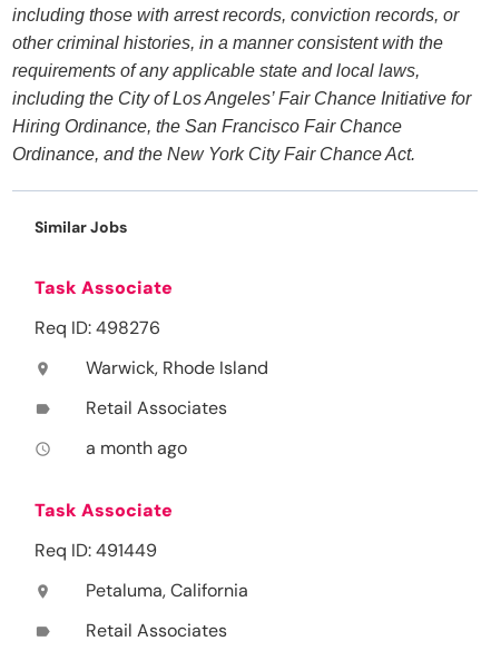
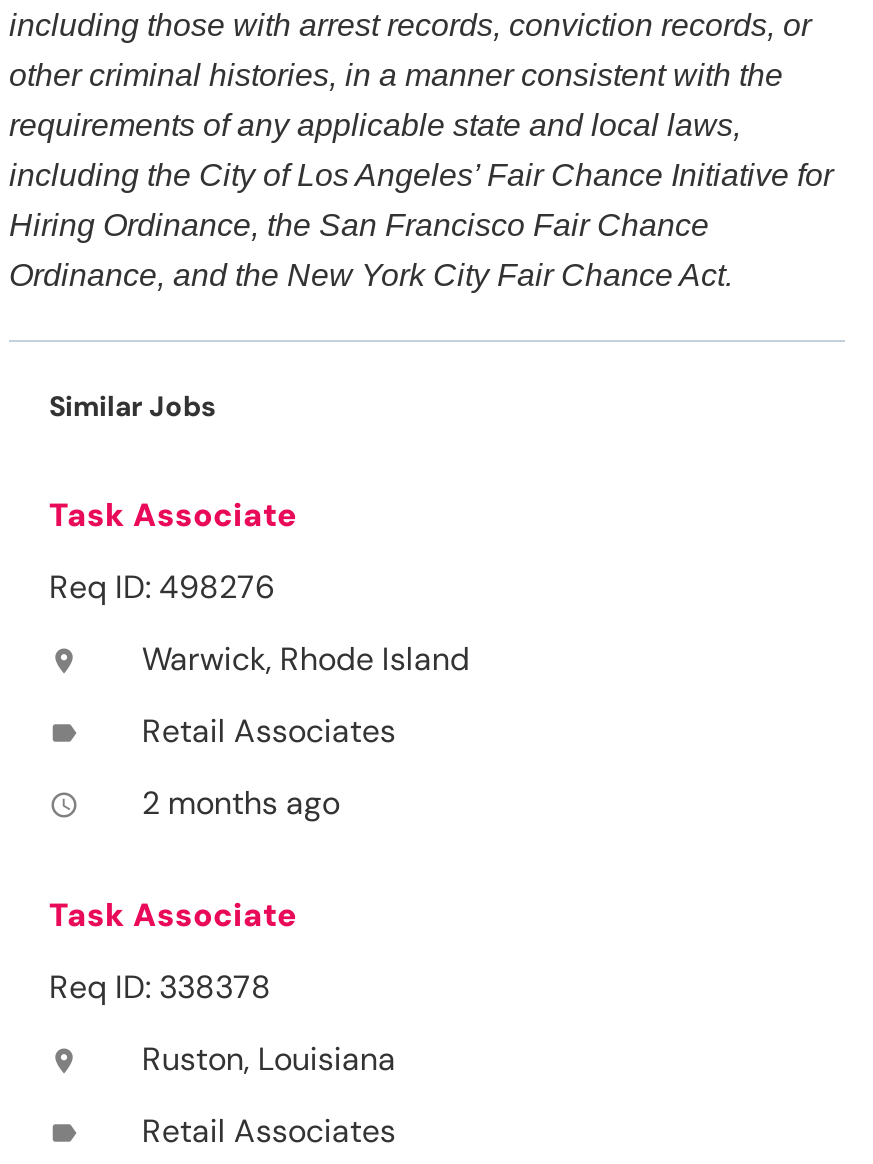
[86,436,187,460] a month ago -> [142,782,340,824] 2 months ago
[35,539,157,562] Req ID: 491449 -> [49,966,271,1008] Req ID: 338378
[86,579,249,602] Petaluma, California -> [142,1038,396,1080] Ruston, Louisiana

